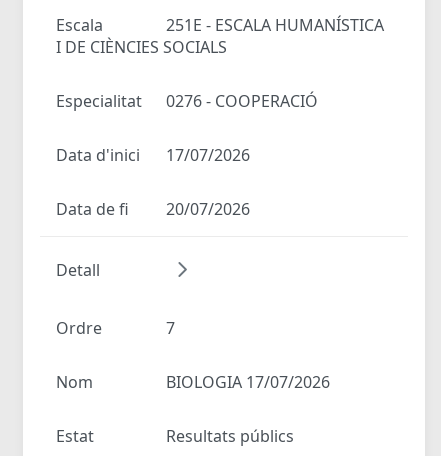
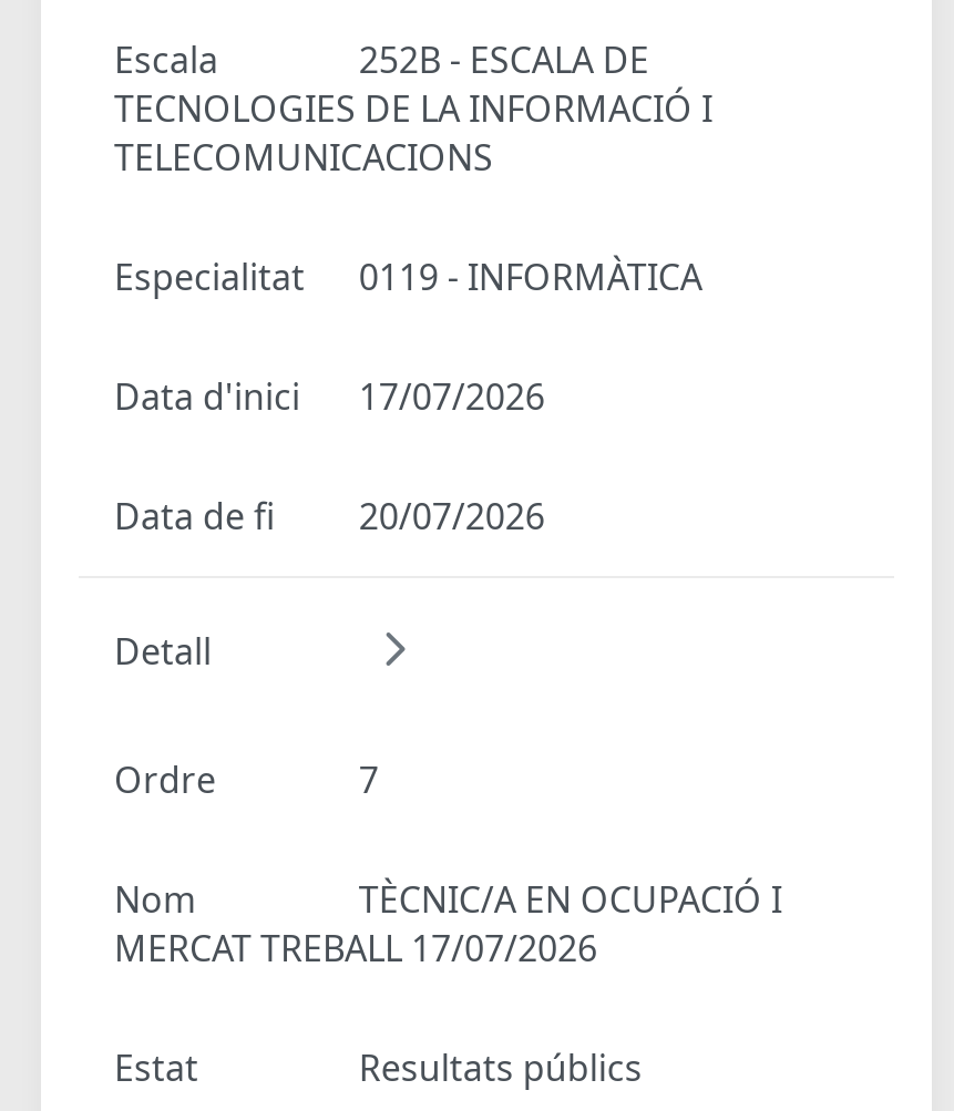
[56,14,384,58] 251E - ESCALA HUMANÍSTICA | I DE CIÈNCIES SOCIALS -> [114,35,712,182] 252B - ESCALA DE | TECNOLOGIES DE LA INFORMACIÓ I | TELECOMUNICACIONS
[56,90,318,112] Especialitat 0276 - COOPERACIÓ -> [114,253,702,301] Especialitat 0119 - INFORMÀTICA
[166,371,330,393] BIOLOGIA 17/07/2026 -> [114,875,782,973] TÈCNIC/A EN OCUPACIÓ I | MERCAT TREBALL 17/07/2026

